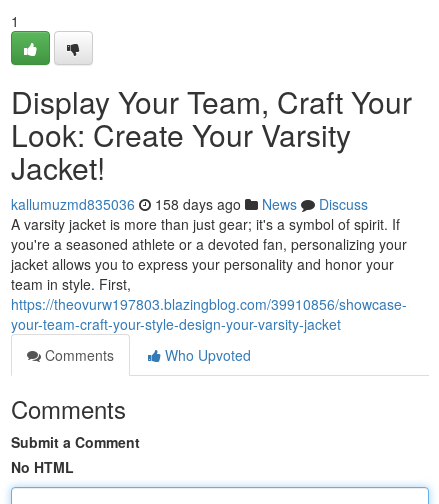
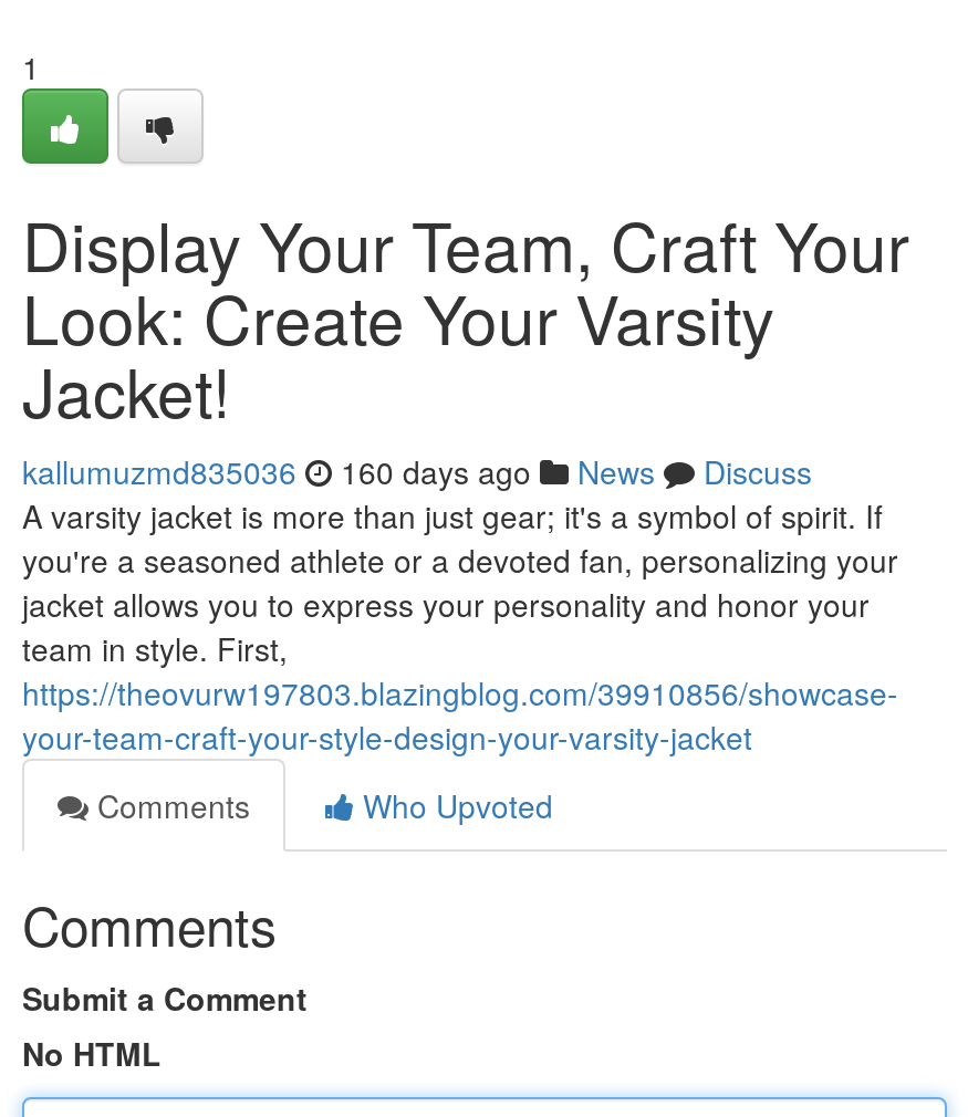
[11,194,368,214] kallumuzmd835036 158 days ago News Discuss -> [22,449,812,493] kallumuzmd835036 160 days ago News Discuss

